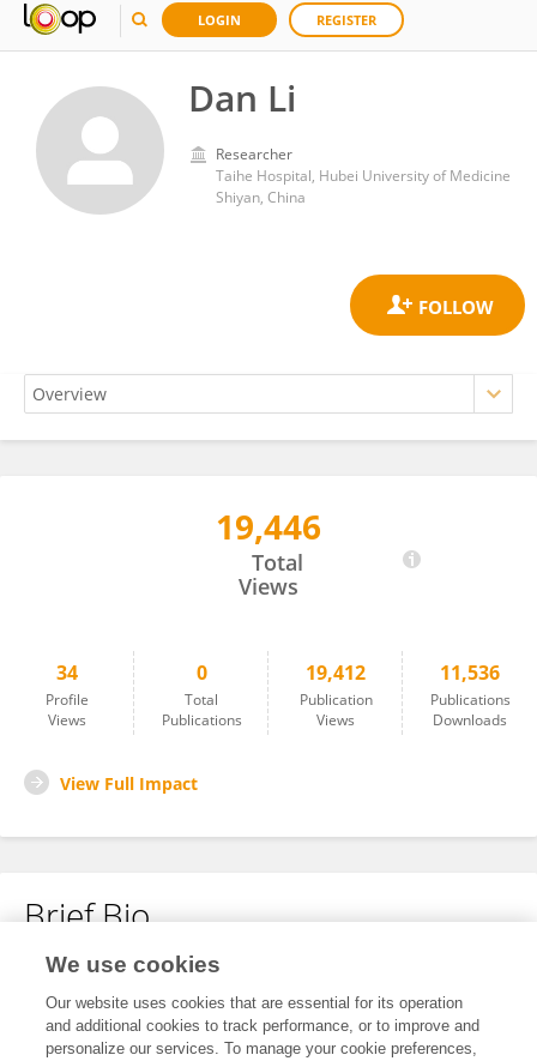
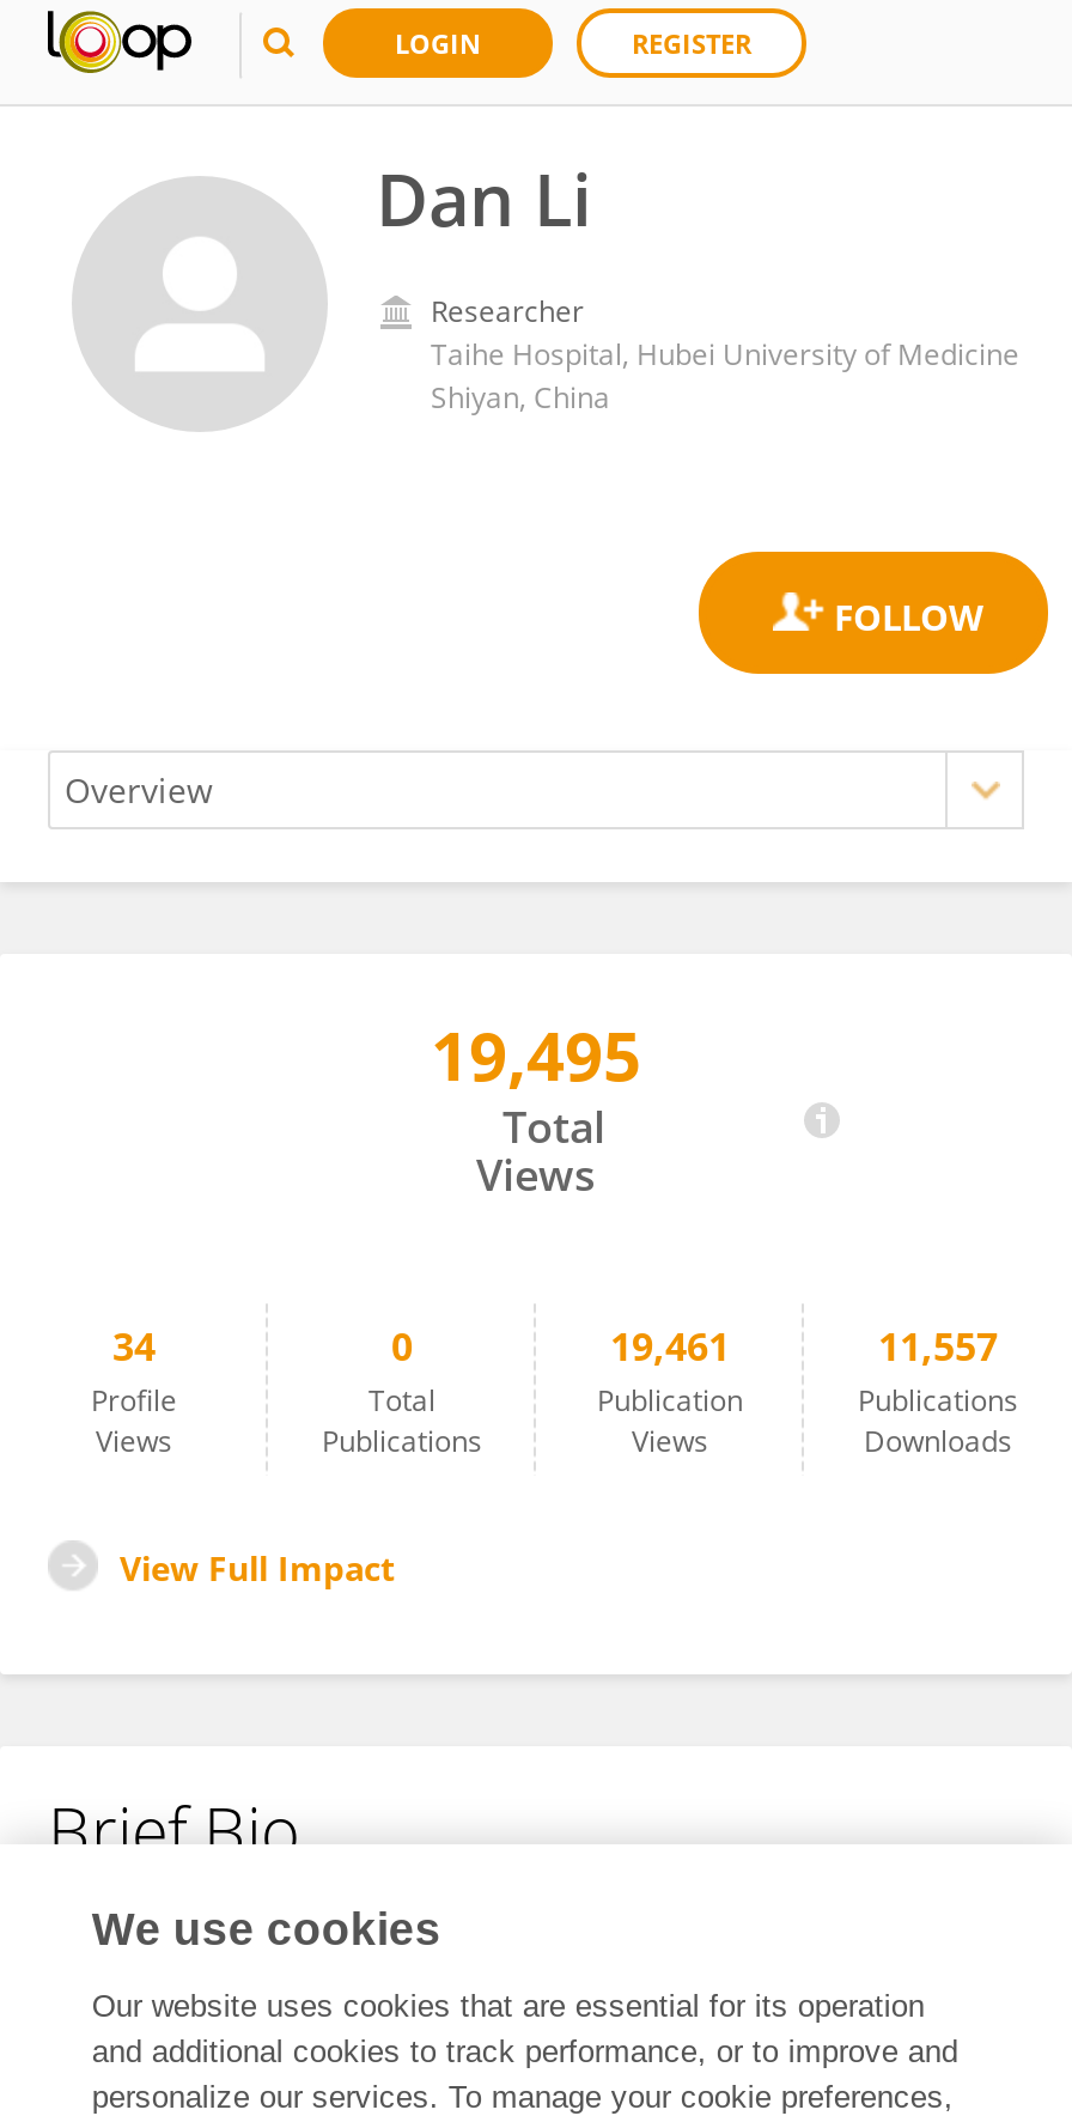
[216,504,321,549] 19,446 -> [431,1009,641,1100] 19,495
[306,659,366,686] 19,412 -> [610,1320,730,1373] 19,461
[440,659,500,686] 11,536 -> [878,1320,998,1373] 11,557

